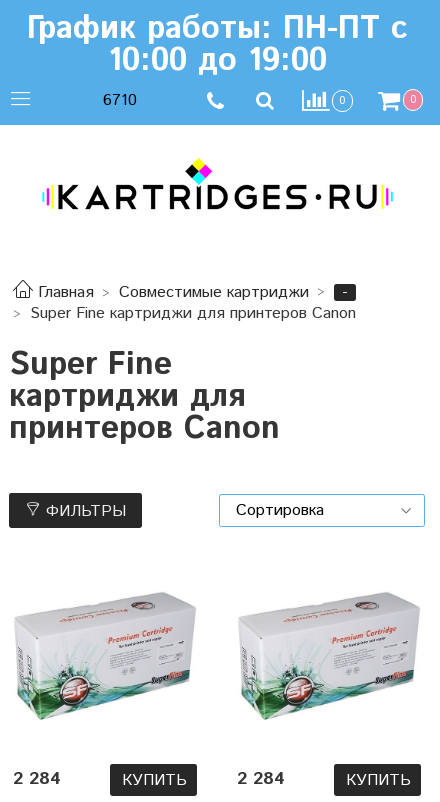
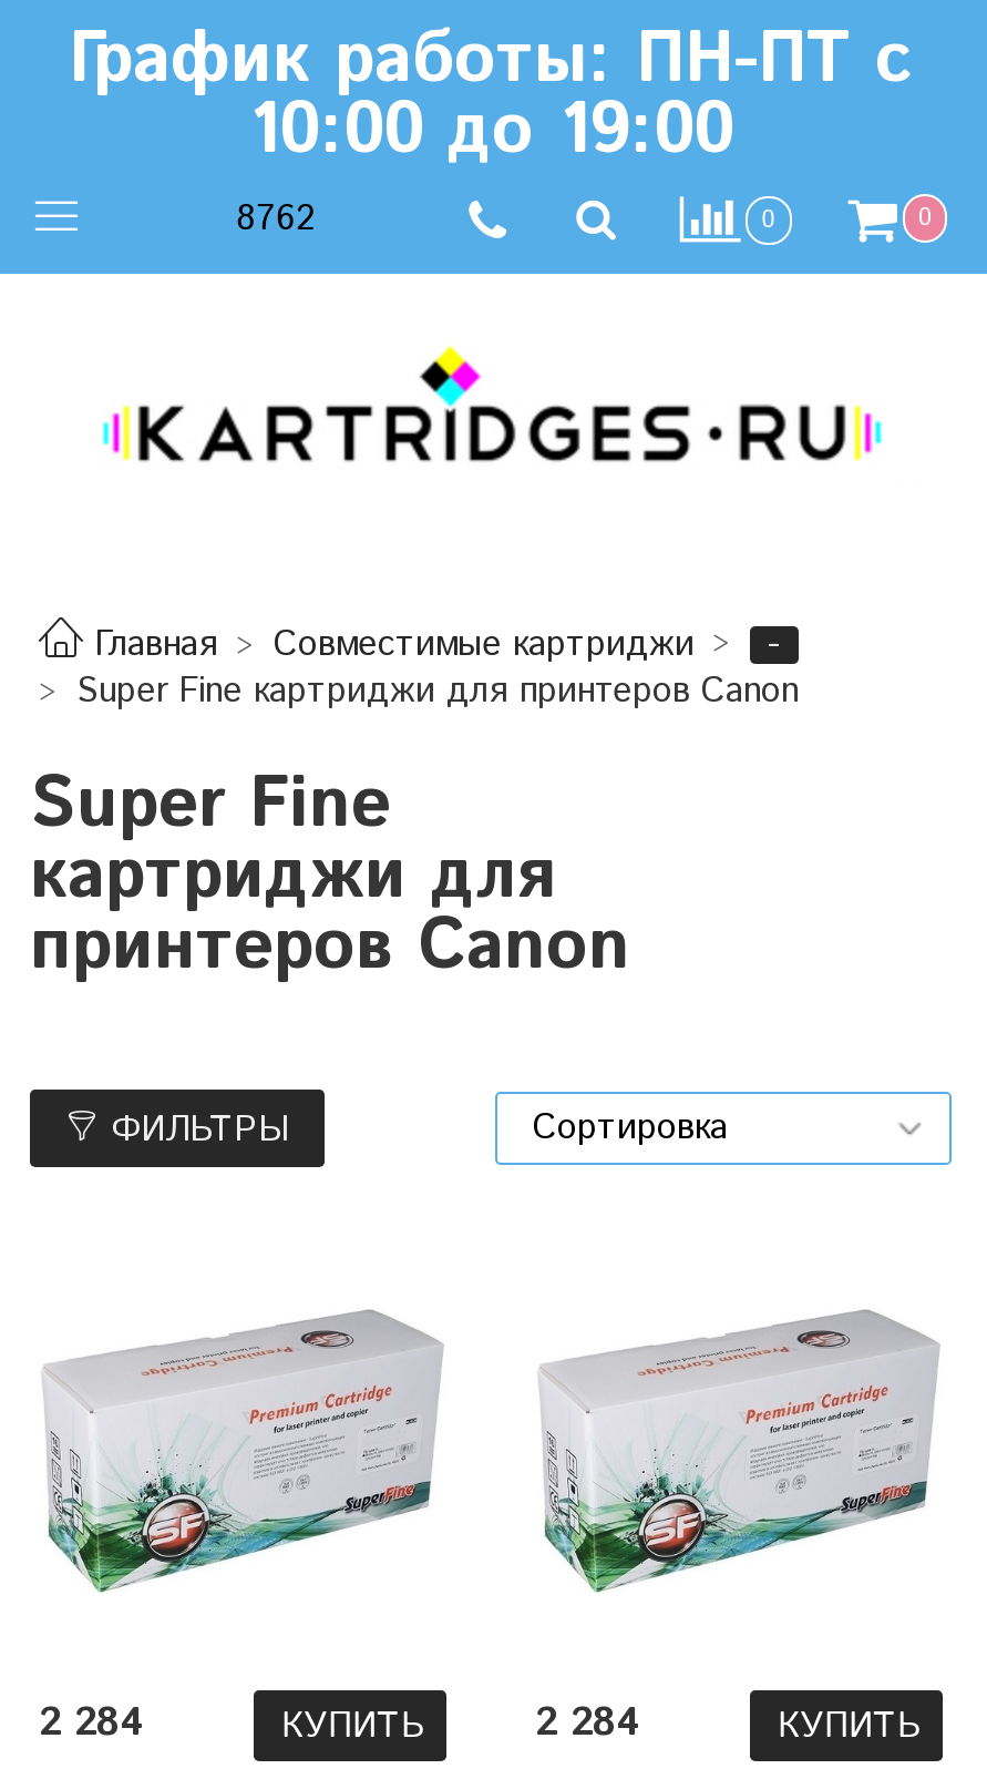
[103,89,137,112] 6710 -> [237,194,316,245] 8762

